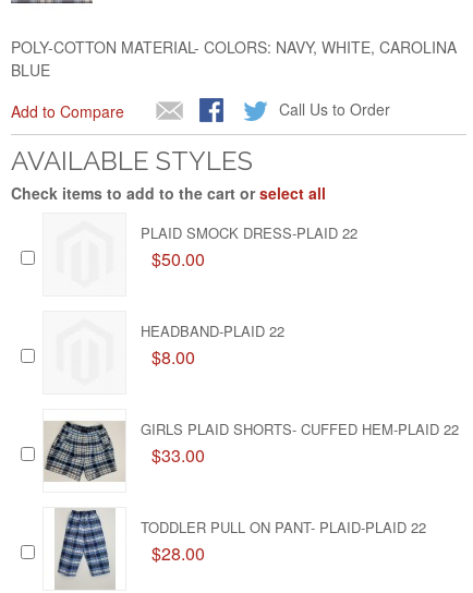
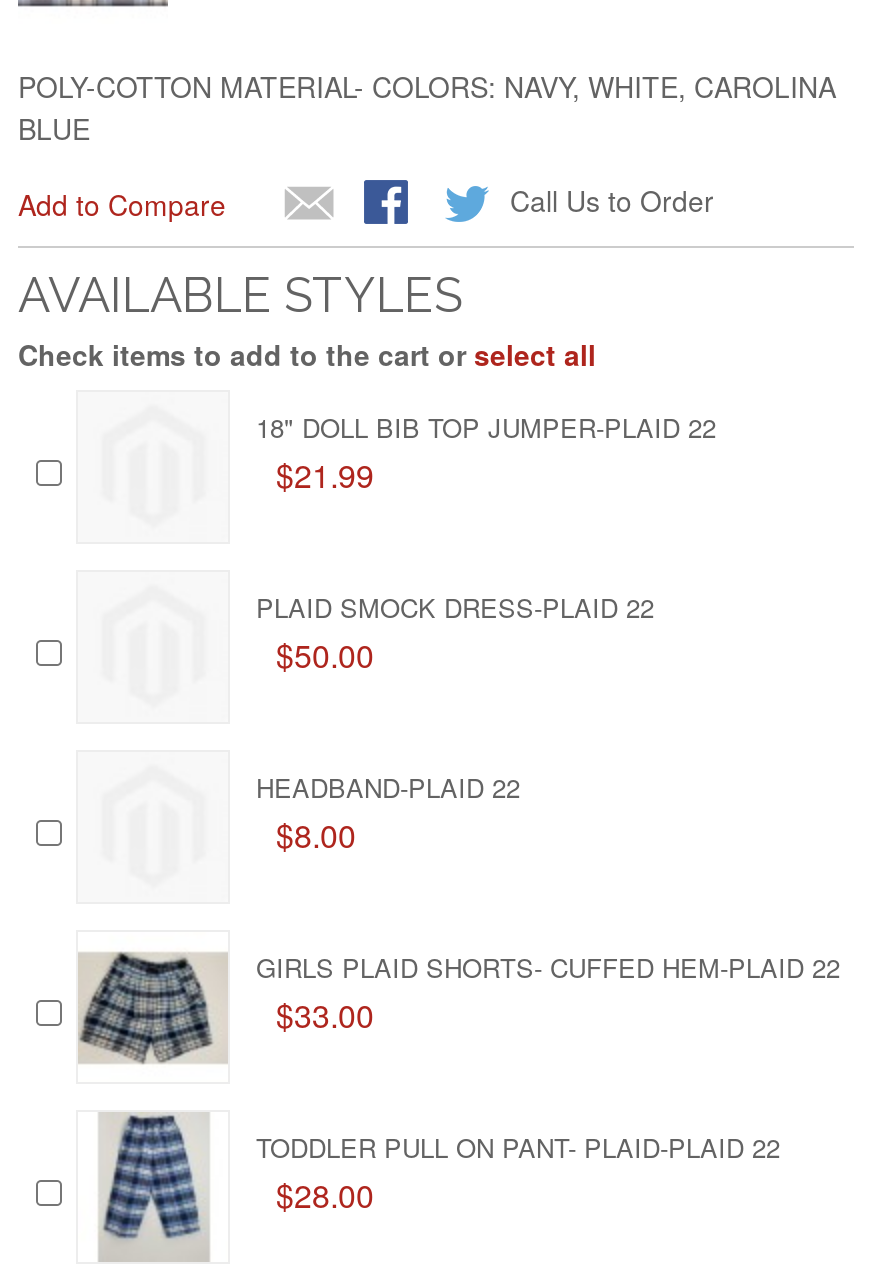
none -> [256,408,716,498] 18" DOLL BIB TOP JUMPER-PLAID 22 | $21.99

